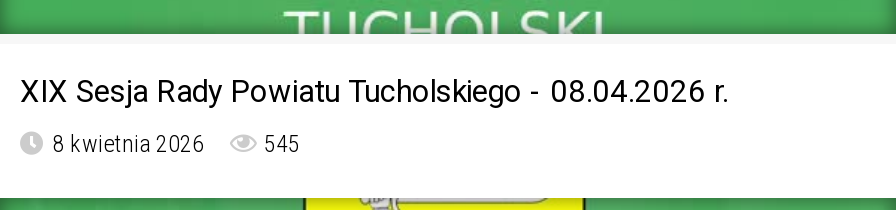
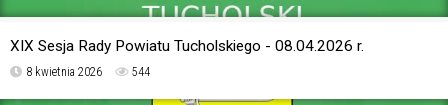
[52,129,300,157] 8 kwietnia 2026 545 -> [26,65,150,79] 8 kwietnia 2026 544

